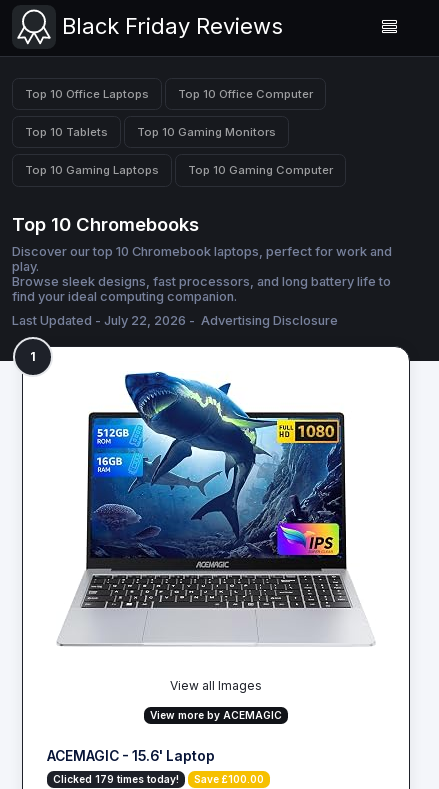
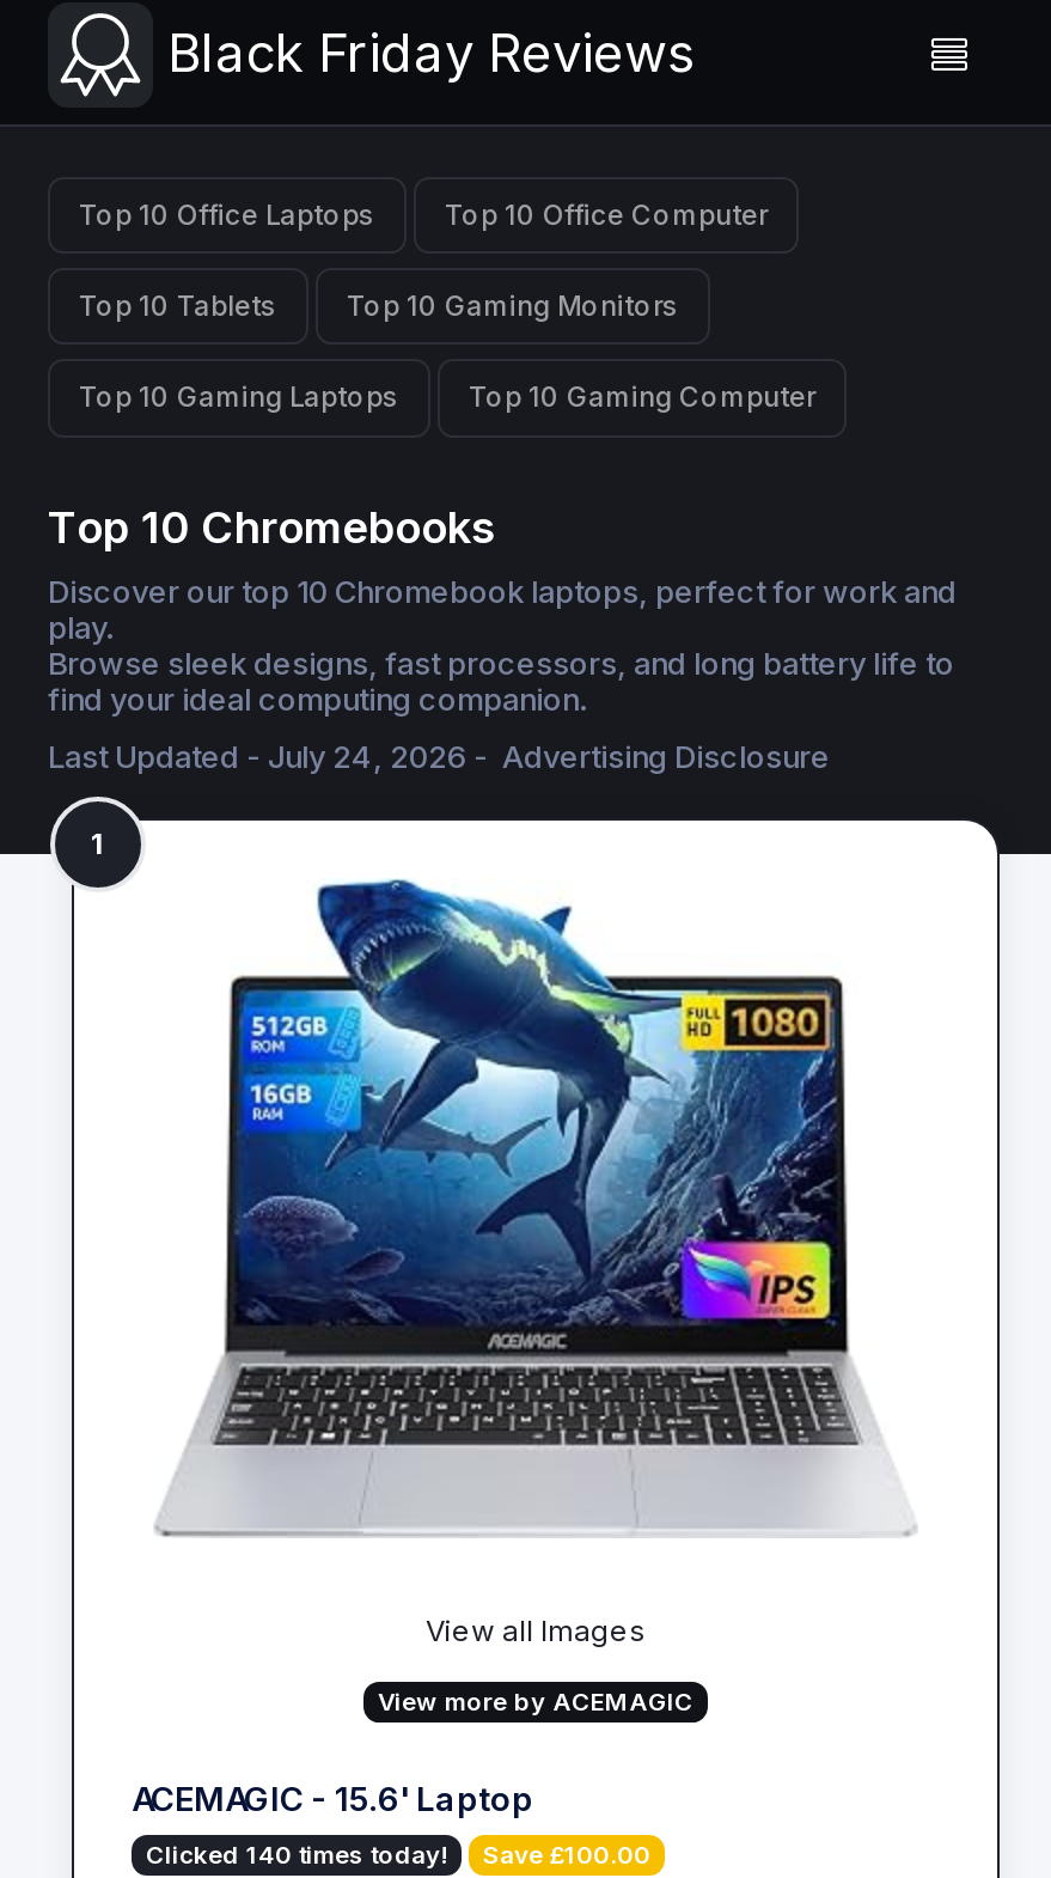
[12,313,338,328] Last Updated - July 22, 2026 - Advertising Disclosure -> [48,738,830,774] Last Updated - July 24, 2026 - Advertising Disclosure
[53,773,179,785] Clicked 179 times today! -> [146,1841,447,1870] Clicked 140 times today!

